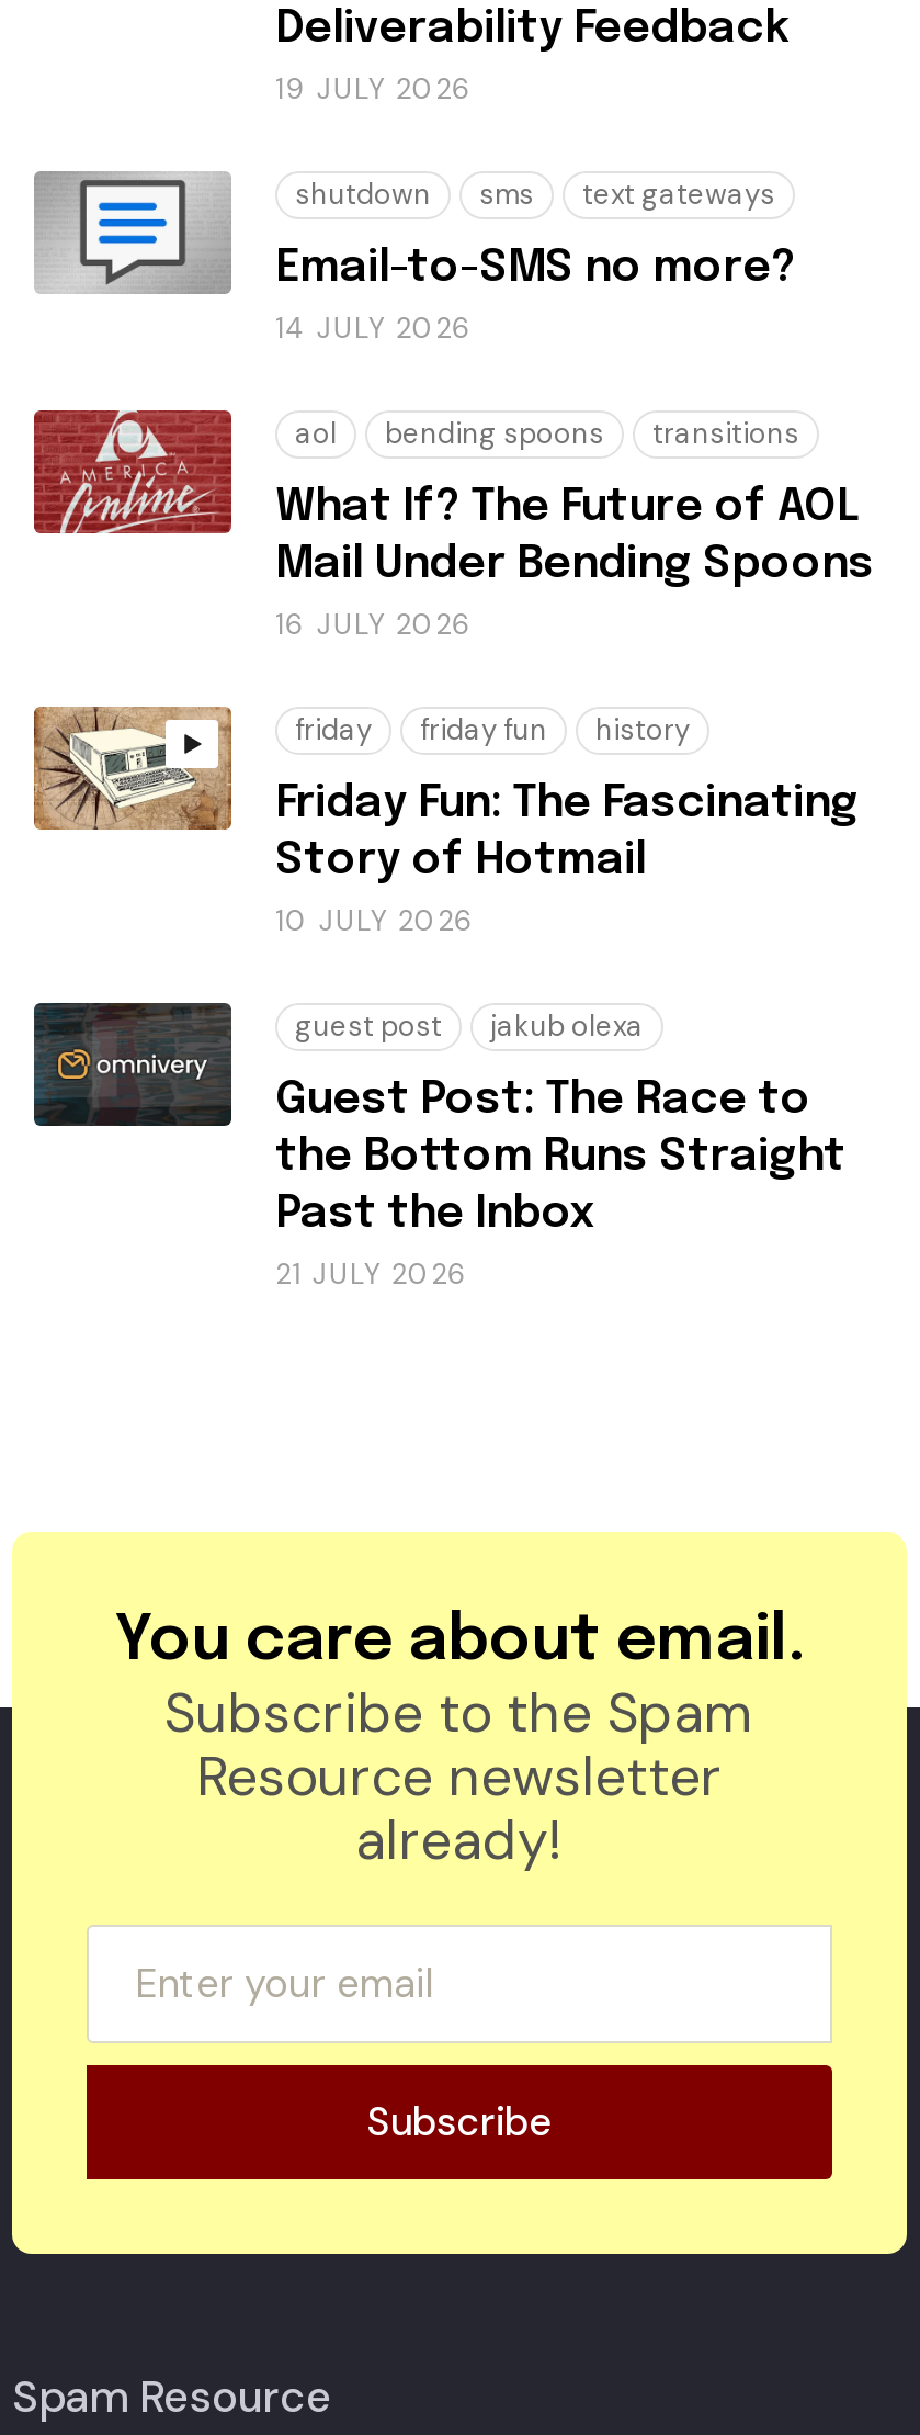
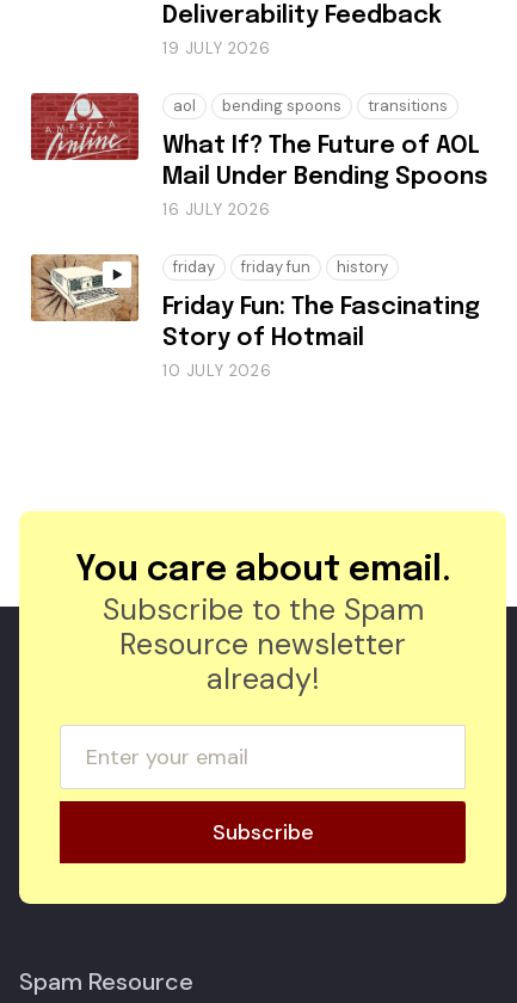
[34,171,795,347] [image] | shutdown | sms | text gateways | Email-to-SMS no more? | 14 JULY 2026 -> none
[32,1001,845,1293] [image] | guest post | jakub olexa | Guest Post: The Race to | the Bottom Runs Straight | Past the Inbox | 21 JULY 2026 -> none

